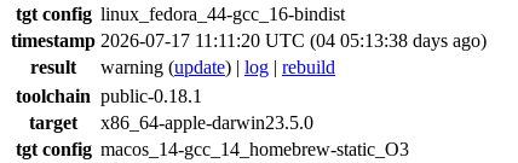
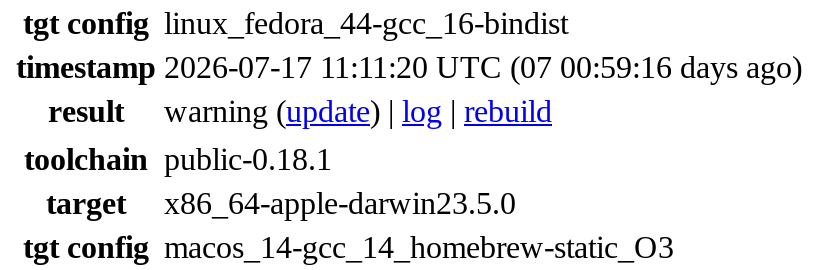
[11,30,487,51] timestamp 2026-07-17 11:11:20 UTC (04 05:13:38 days ago) -> [16,50,802,84] timestamp 2026-07-17 11:11:20 UTC (07 00:59:16 days ago)

